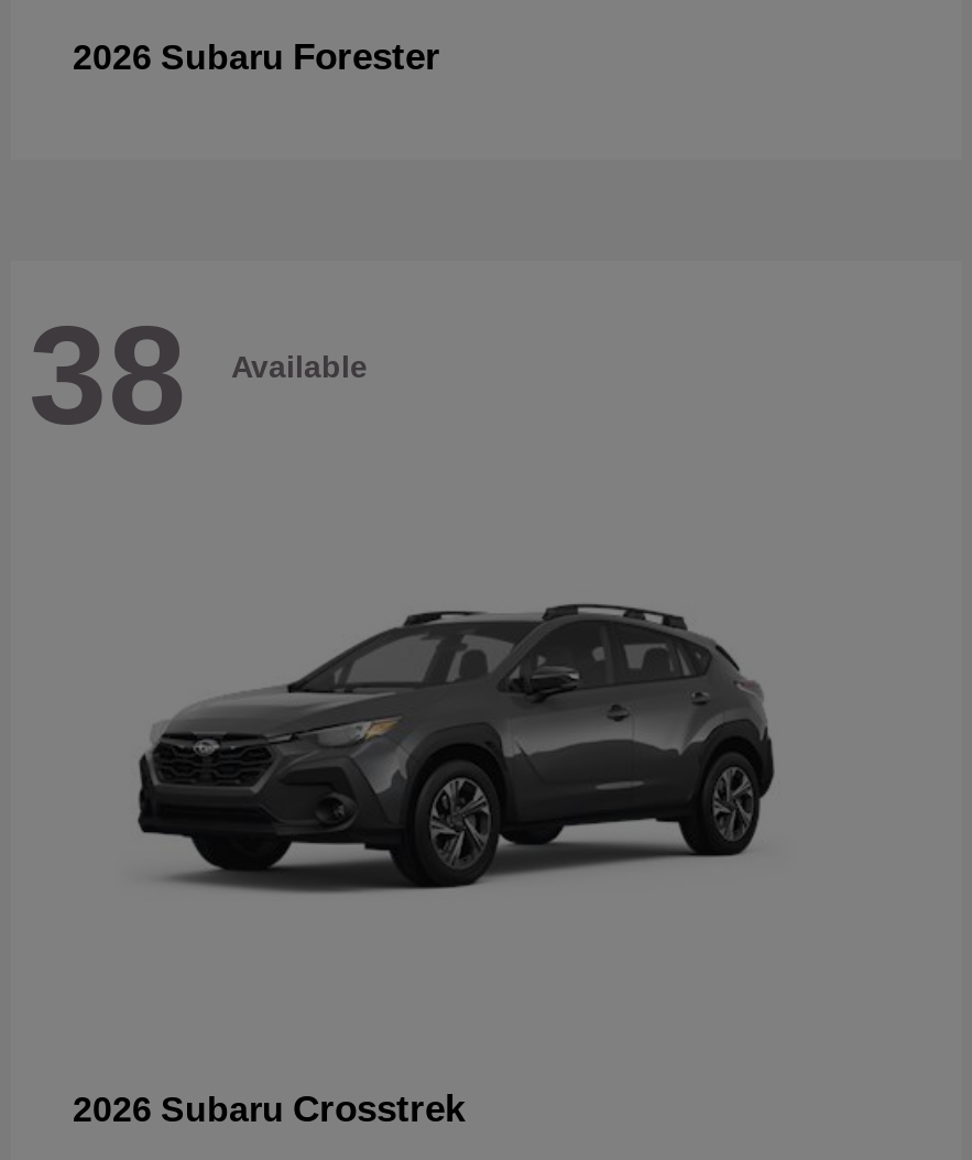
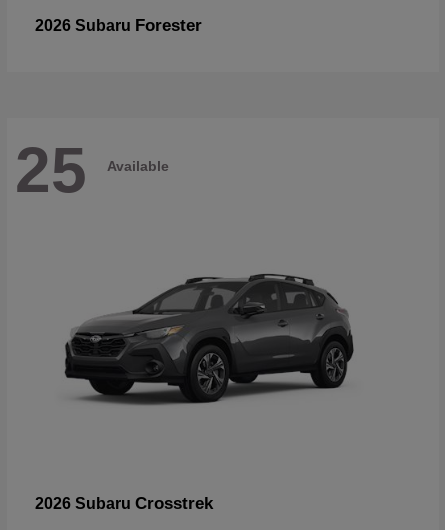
[29,296,368,455] 38 Available -> [15,134,169,206] 25 Available

